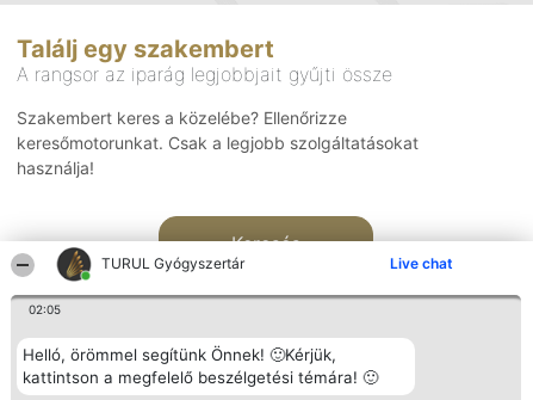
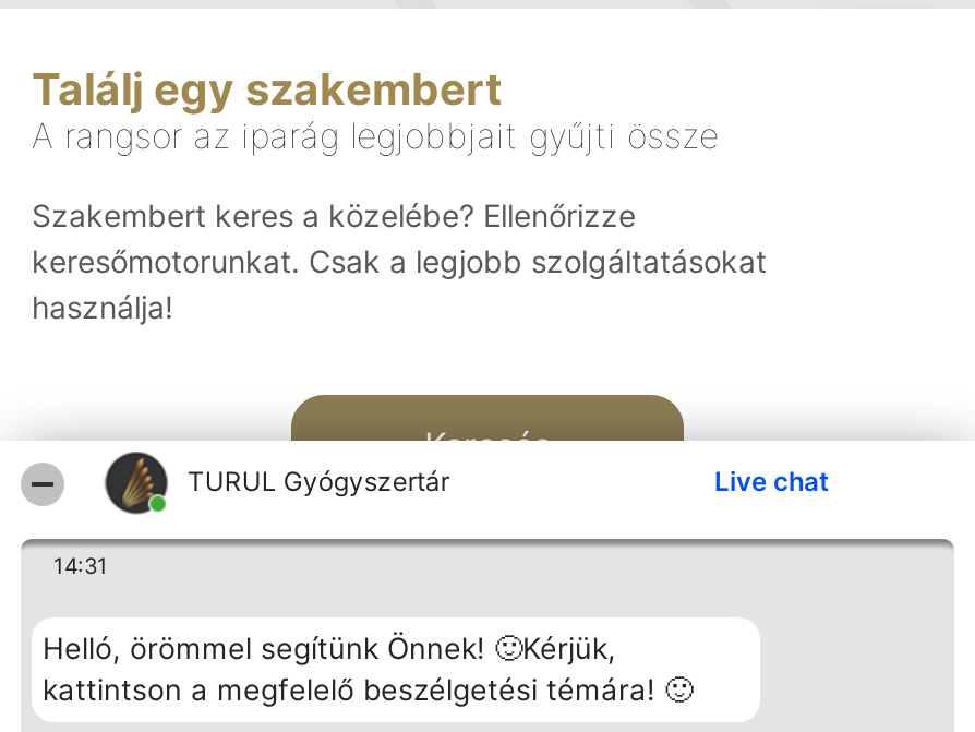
[29,302,61,316] 02:05 -> [53,552,108,578] 14:31

